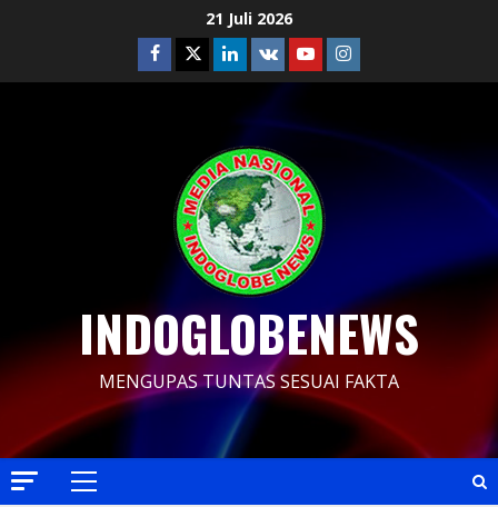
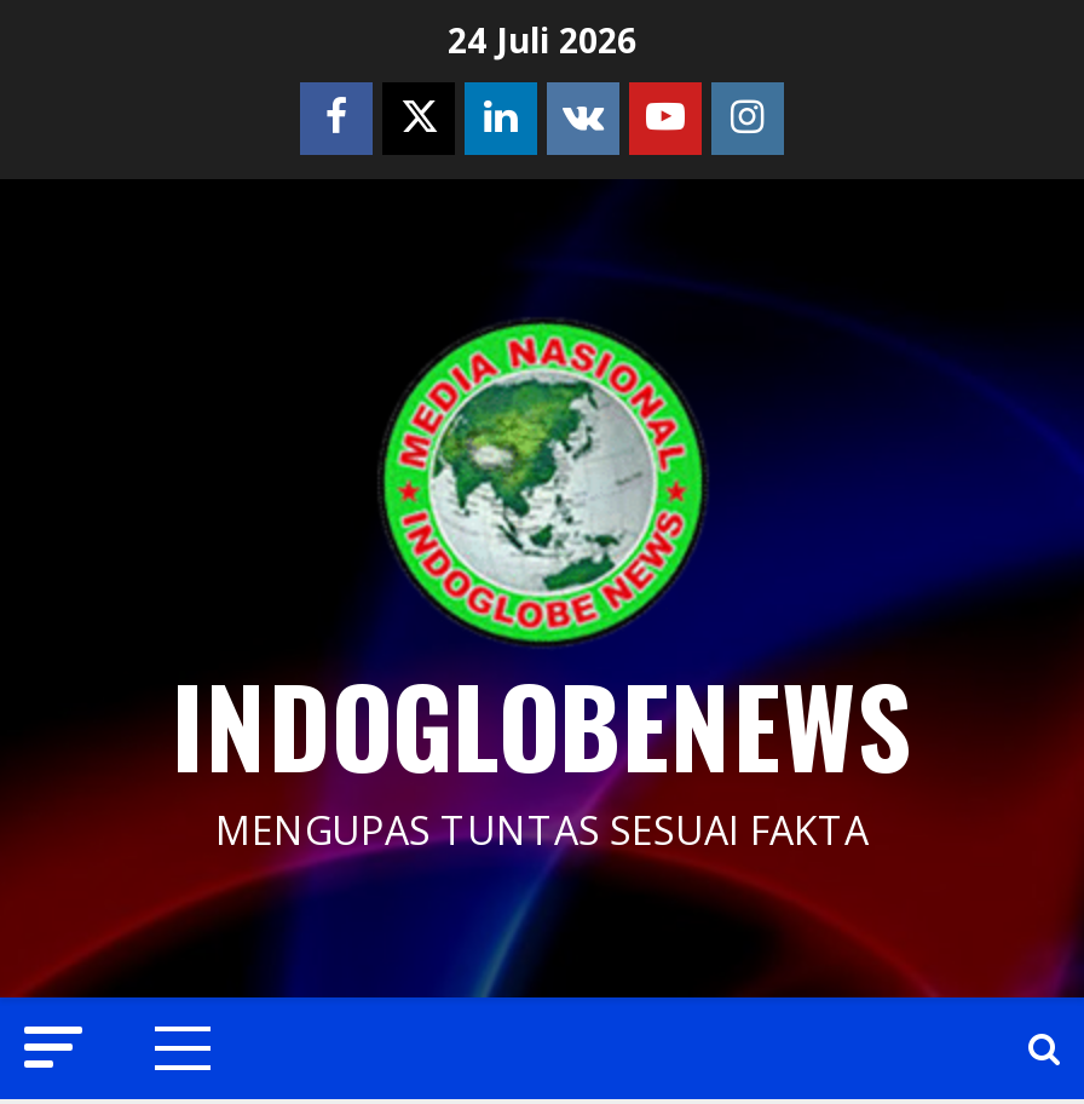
[206,8,292,29] 21 Juli 2026 -> [448,17,636,63] 24 Juli 2026

